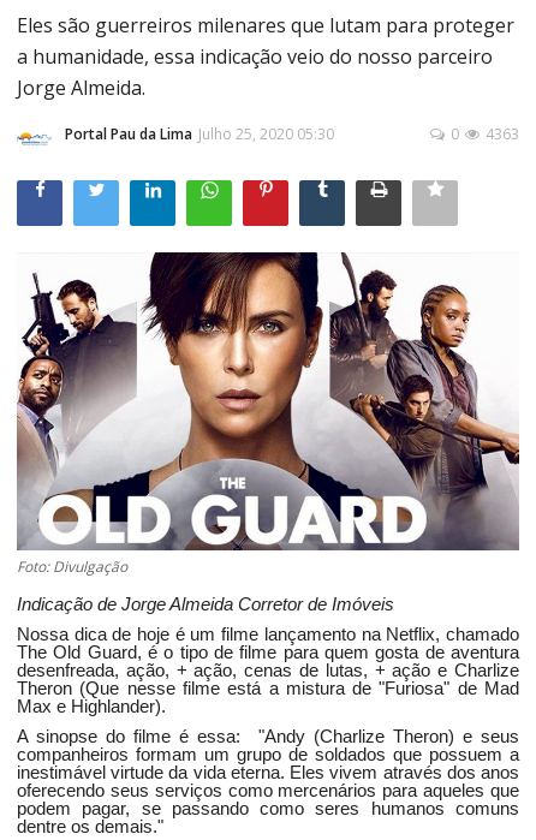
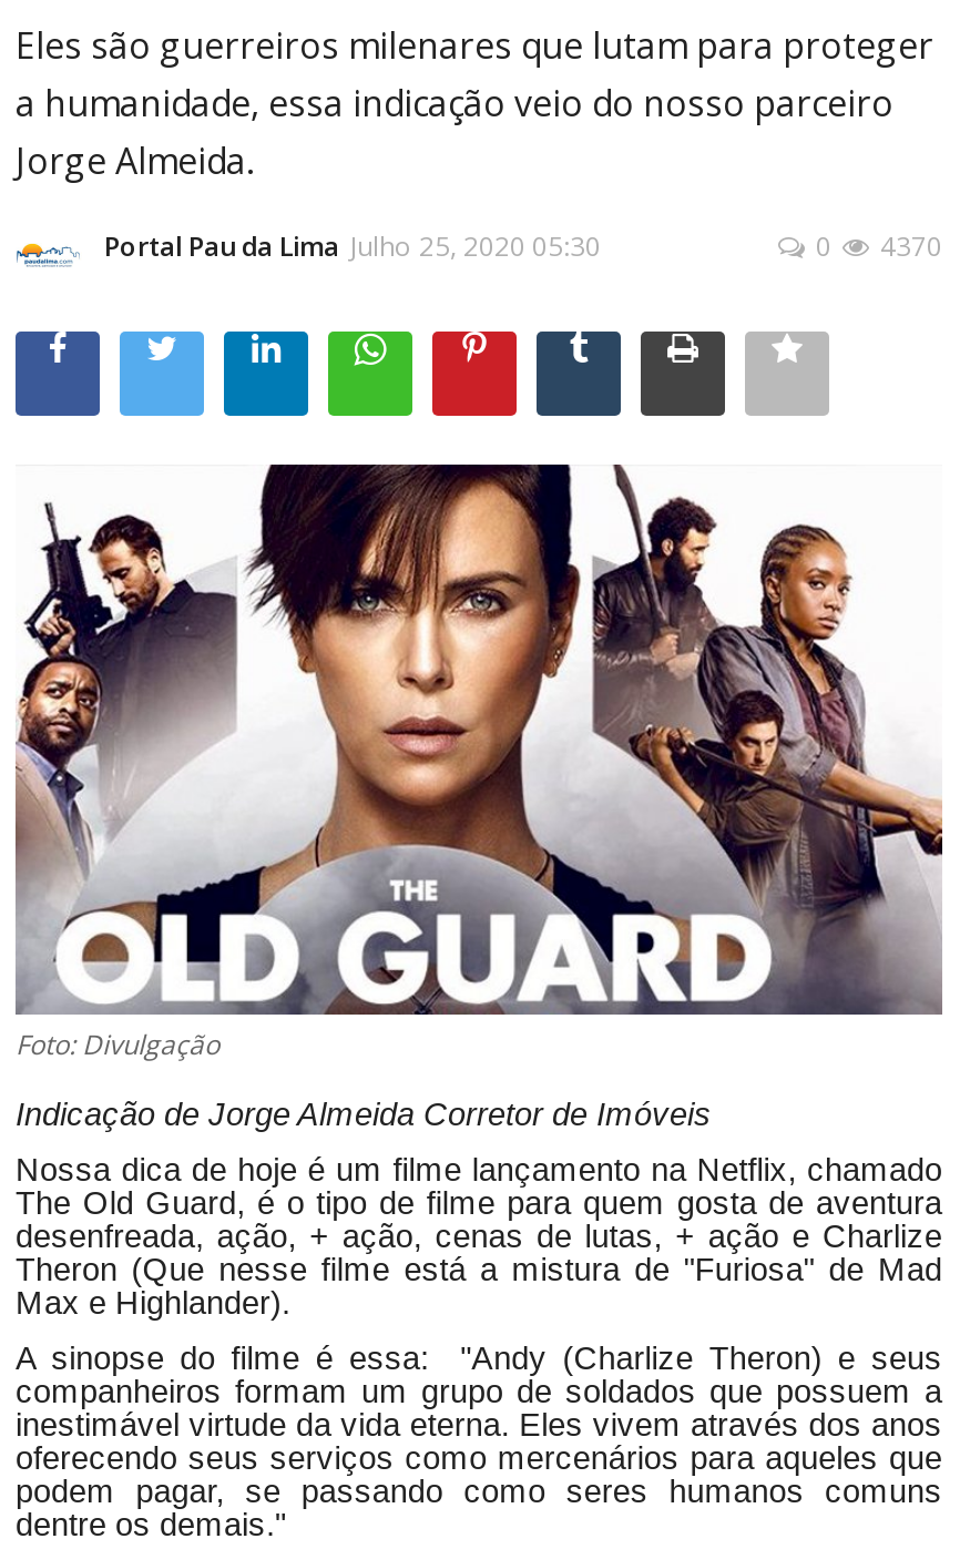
[451,124,519,144] 0 4363 -> [816,227,942,265] 0 4370

